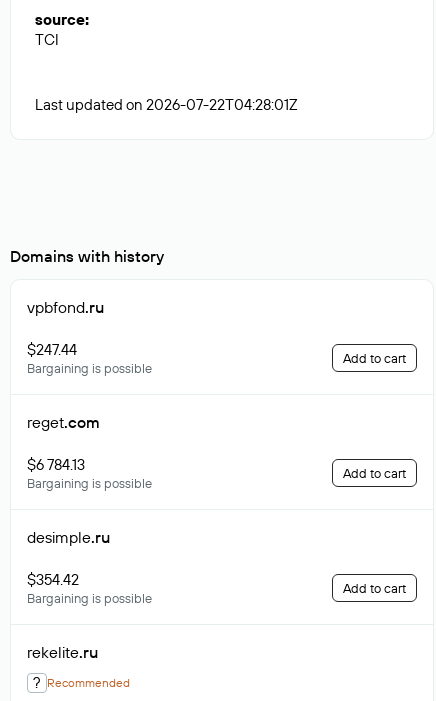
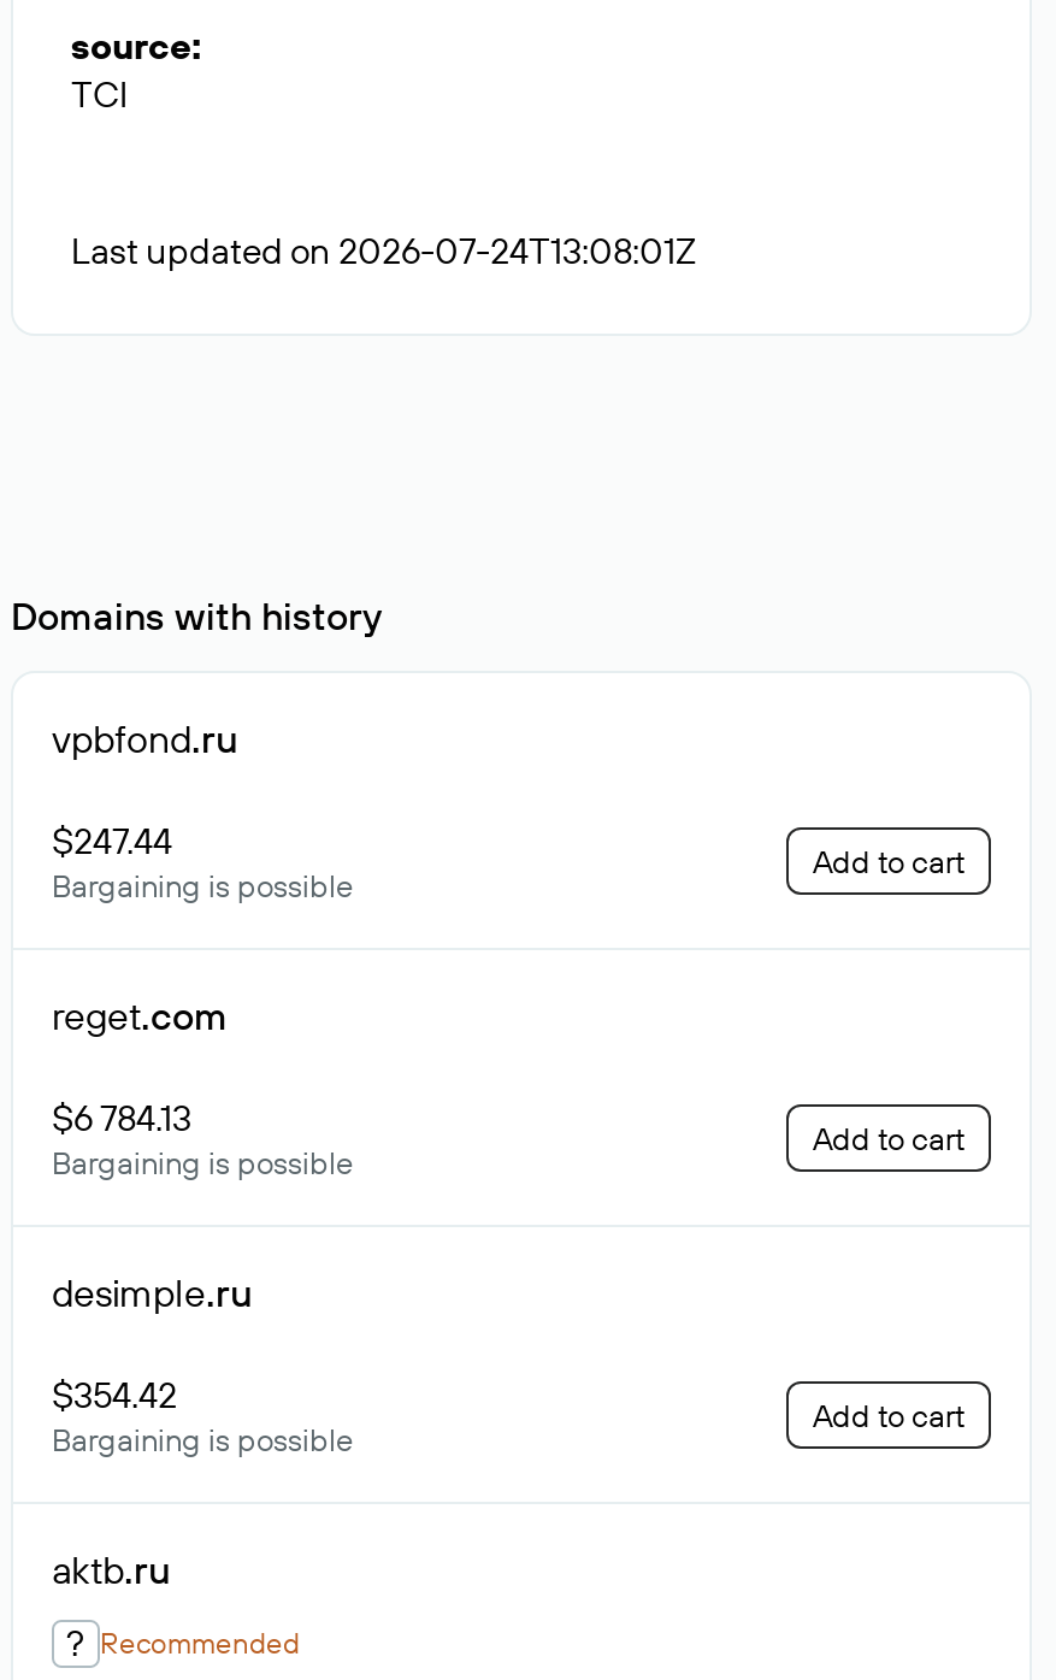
[35,95,298,114] Last updated on 2026-07-22T04:28:01Z -> [71,228,697,273] Last updated on 2026-07-24T13:08:01Z
[27,642,98,662] rekelite.ru -> [52,1545,170,1593] aktb.ru

